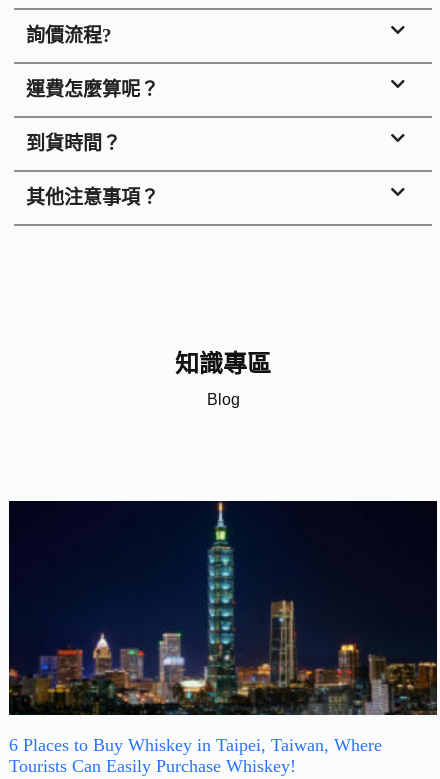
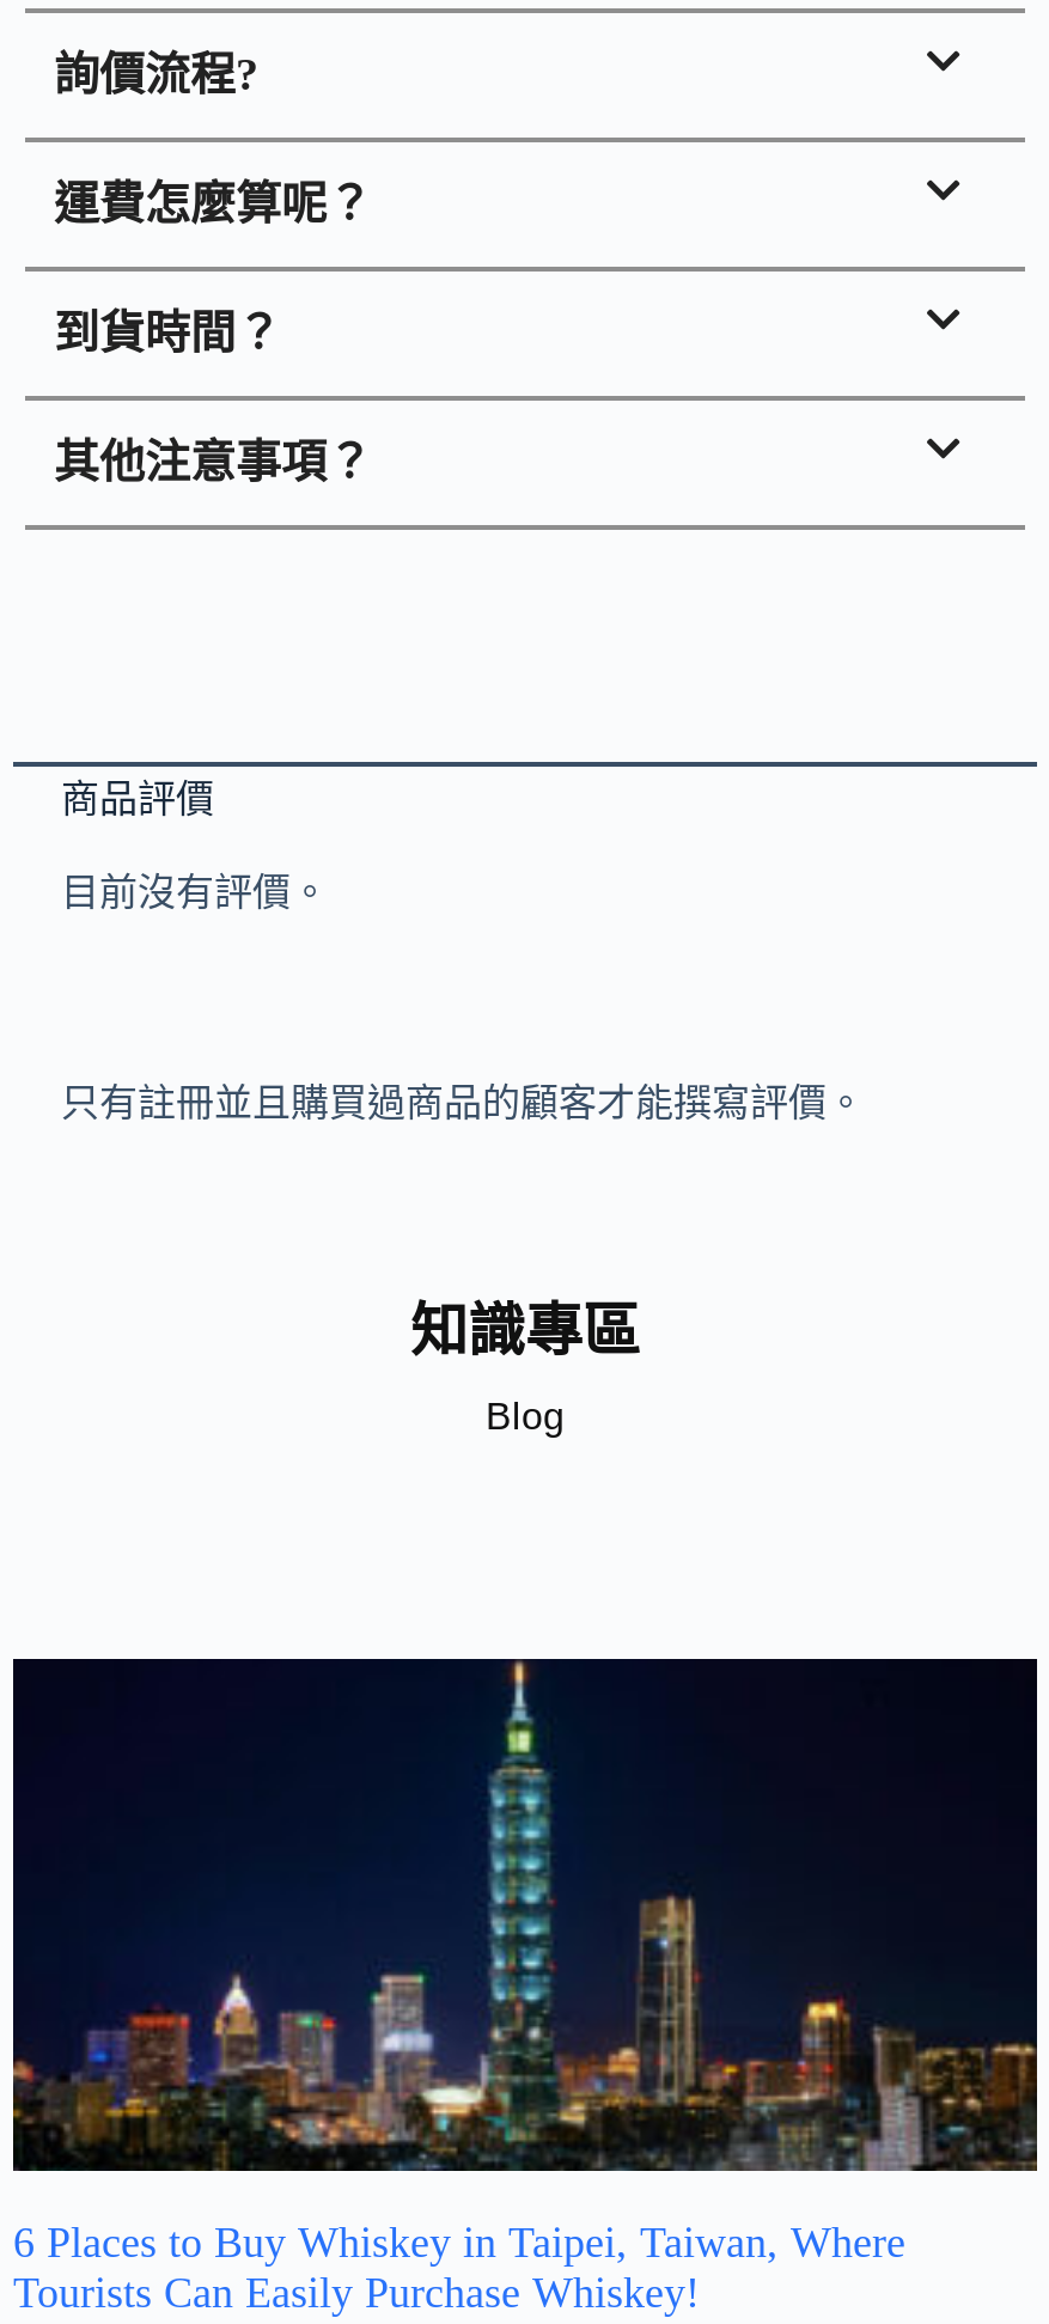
none -> [61,780,329,913] 商品評價 | 目前沒有評價。
none -> [61,1083,865,1124] 只有註冊並且購買過商品的顧客才能撰寫評價。

